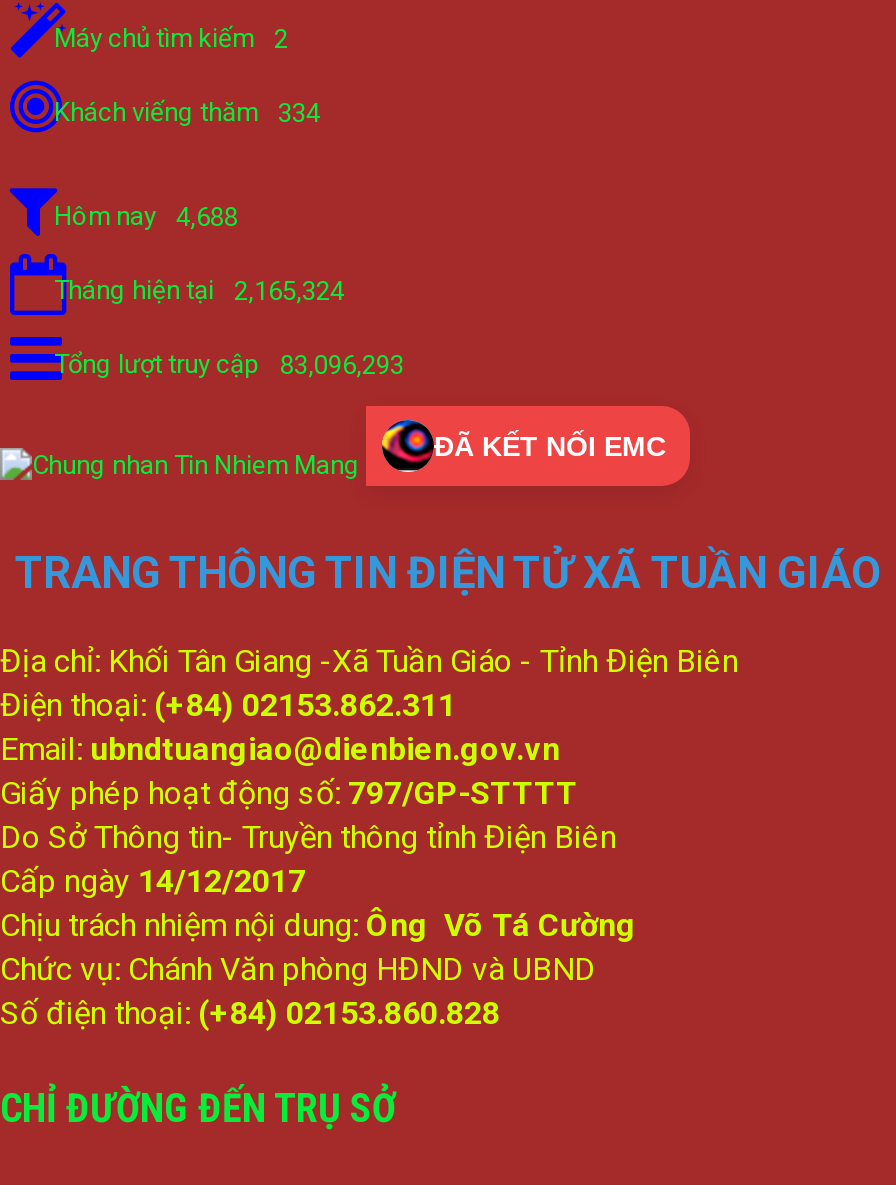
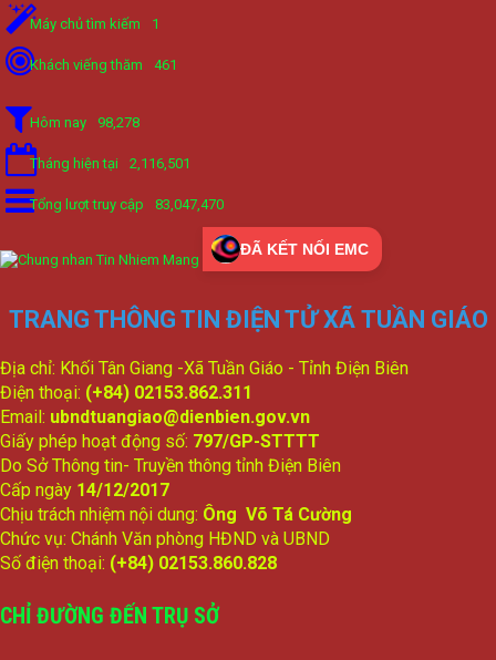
[54,24,288,54] Máy chủ tìm kiếm 2 -> [30,15,159,32] Máy chủ tìm kiếm 1
[54,98,320,128] Khách viếng thăm 334 -> [30,56,177,73] Khách viếng thăm 461
[54,202,238,232] Hôm nay 4,688 -> [30,114,139,131] Hôm nay 98,278
[54,276,344,306] Tháng hiện tại 2,165,324 -> [30,155,190,172] Tháng hiện tại 2,116,501
[54,350,404,380] Tổng lượt truy cập 83,096,293 -> [30,196,224,213] Tổng lượt truy cập 83,047,470

